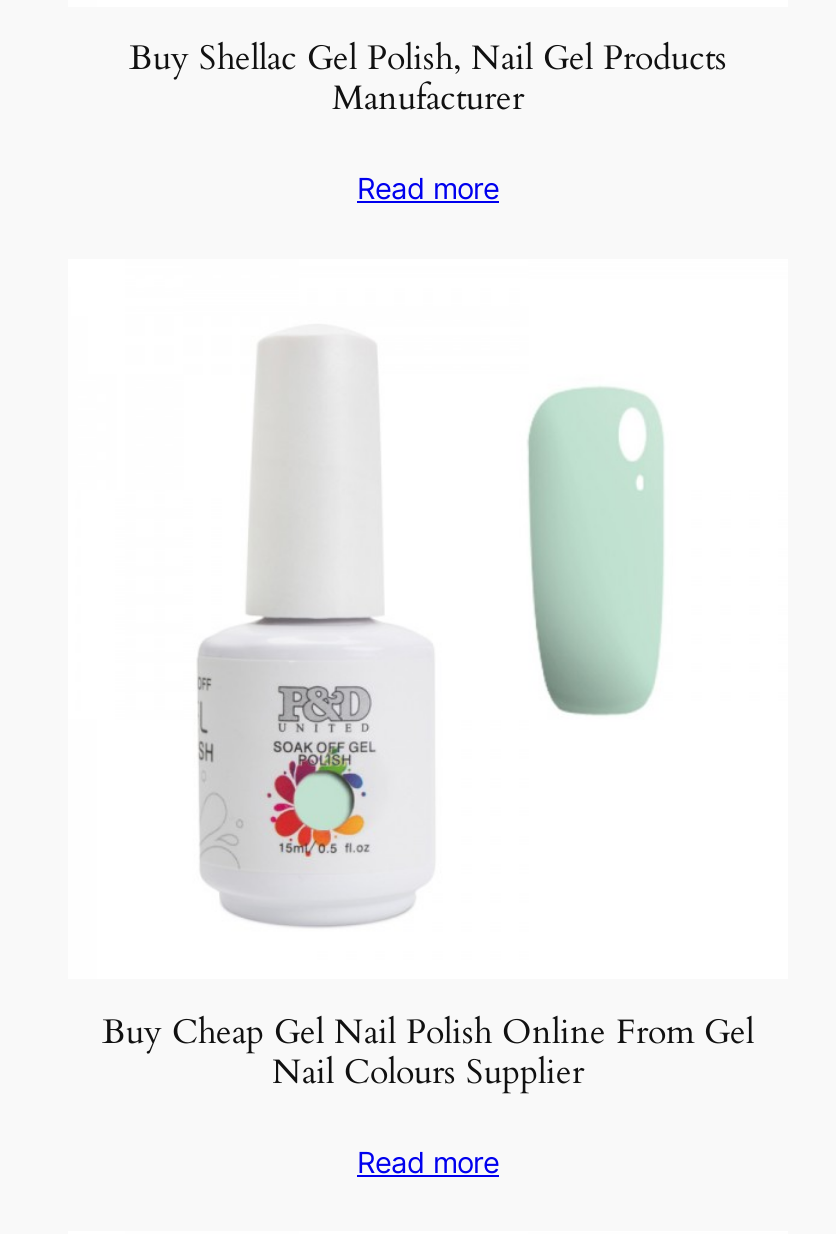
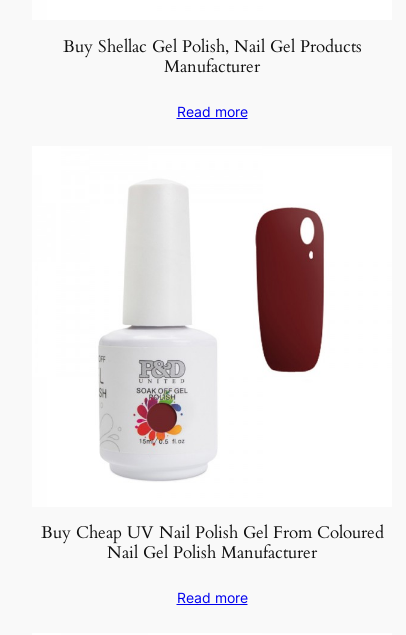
[514,380,666,718] [image] -> [254,206,329,374] [image]
[266,688,374,856] [image] -> [136,396,182,445] [image]
[102,1009,754,1095] Buy Cheap Gel Nail Polish Online From Gel | Nail Colours Supplier -> [40,521,383,564] Buy Cheap UV Nail Polish Gel From Coloured | Nail Gel Polish Manufacturer

